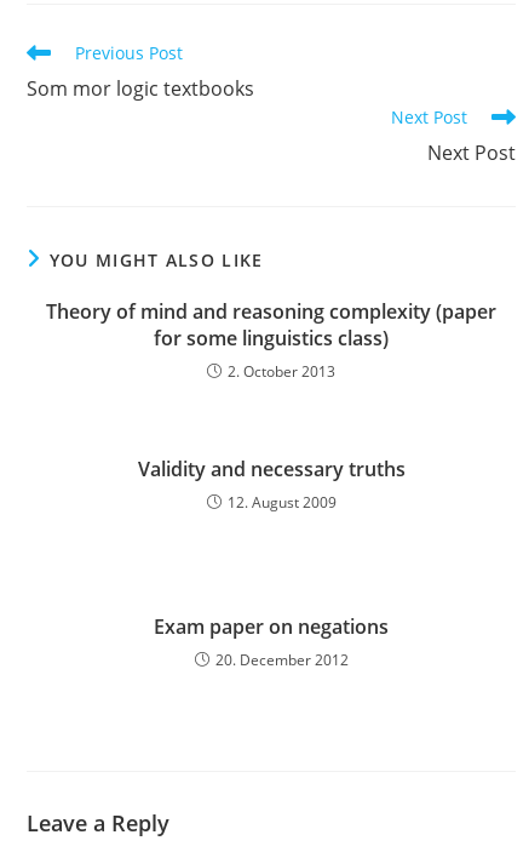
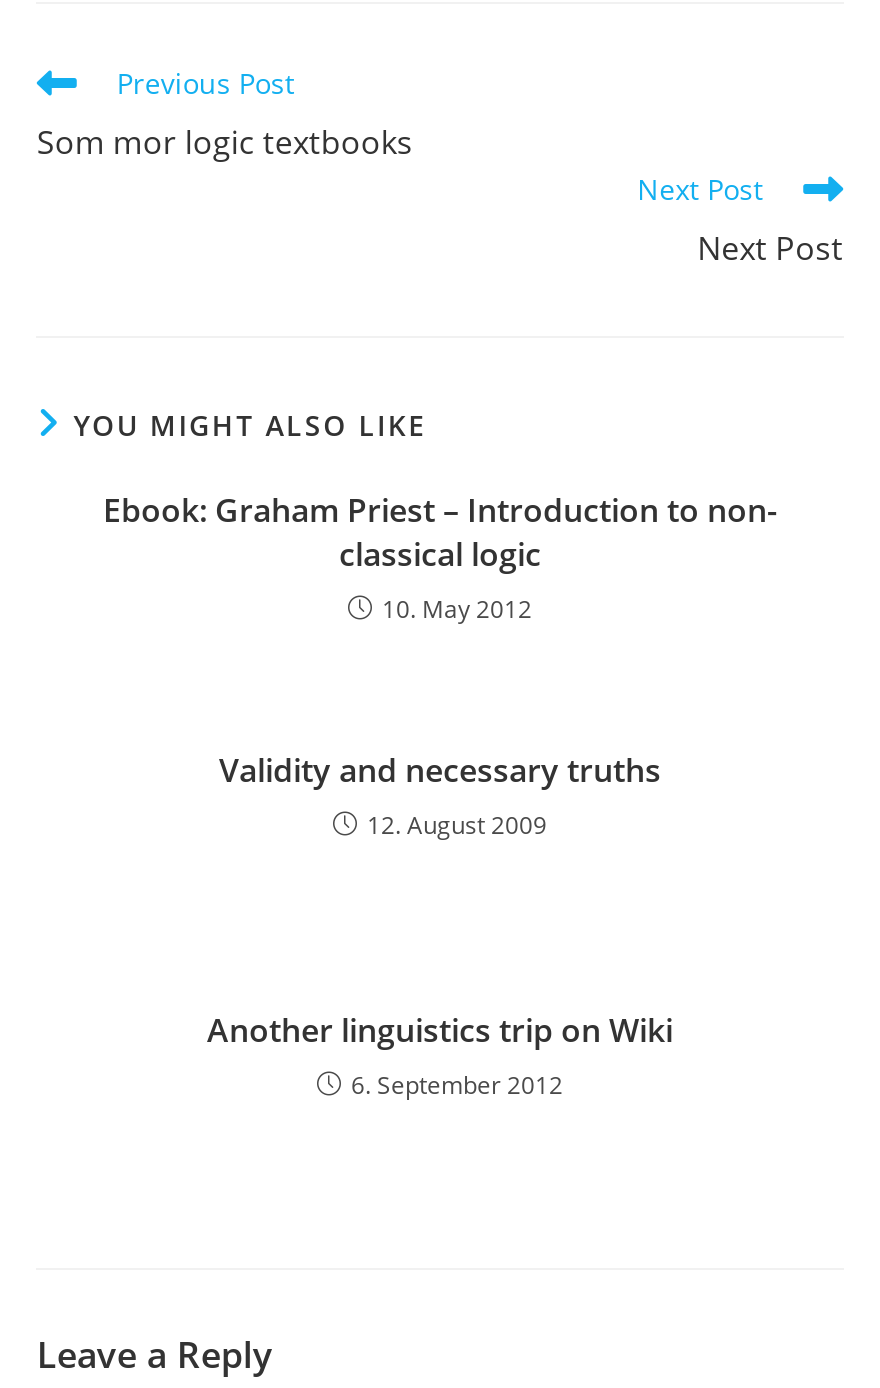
[46,298,496,382] Theory of mind and reasoning complexity (paper | for some linguistics class) | 2. October 2013 -> [103,488,777,626] Ebook: Graham Priest – Introduction to non- | classical logic | 10. May 2012
[154,613,389,670] Exam paper on negations | 20. December 2012 -> [207,1008,673,1102] Another linguistics trip on Wiki | 6. September 2012

